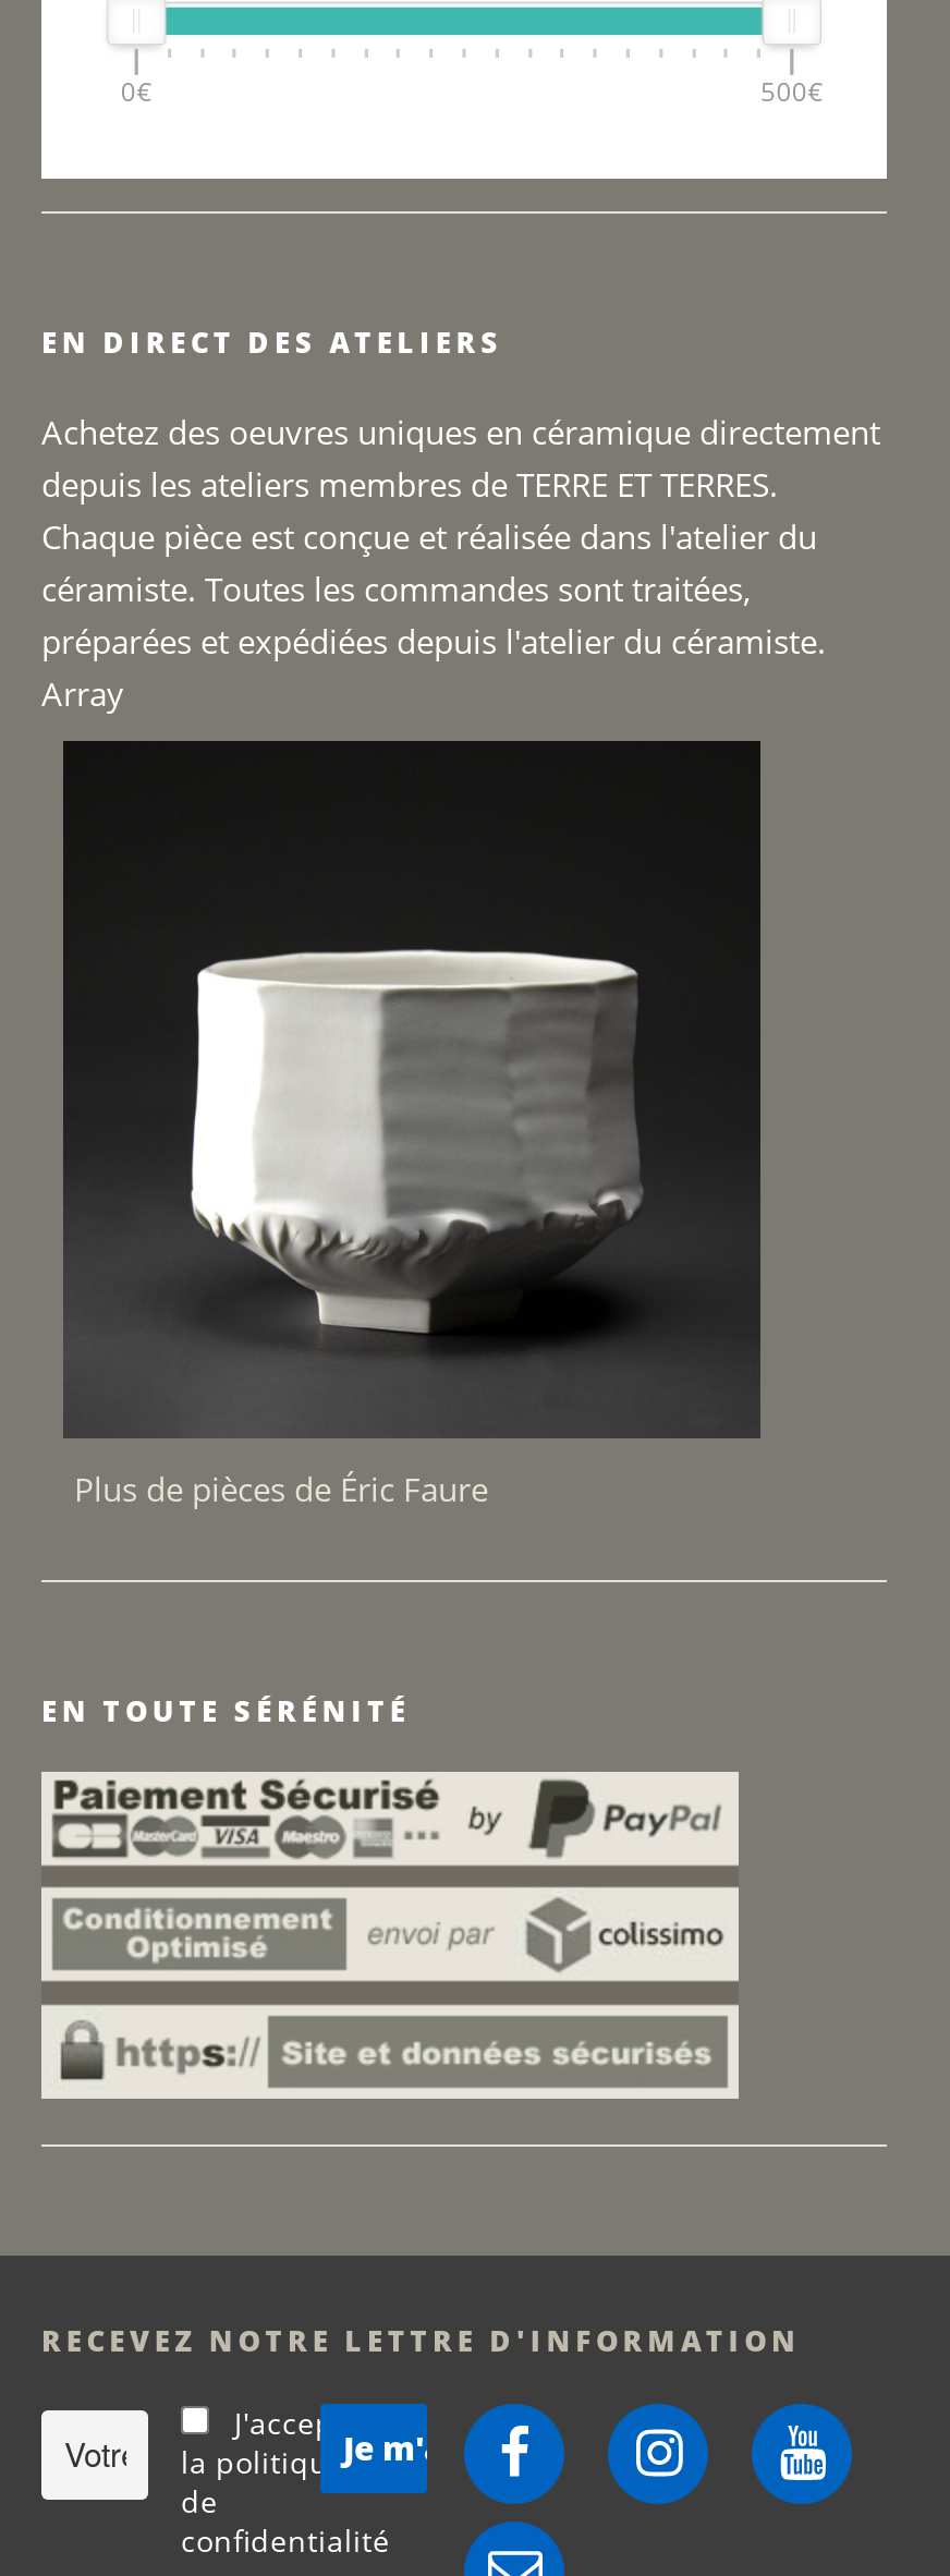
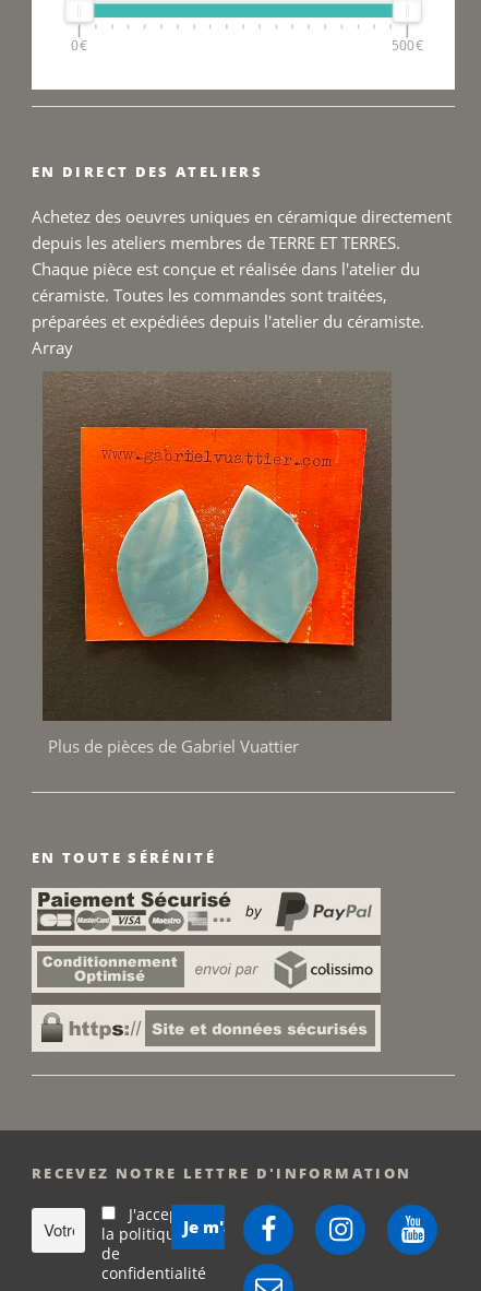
[61,739,763,1509] [image] | Plus de pièces de Éric Faure -> [43,371,392,756] [image] | Plus de pièces de Gabriel Vuattier

